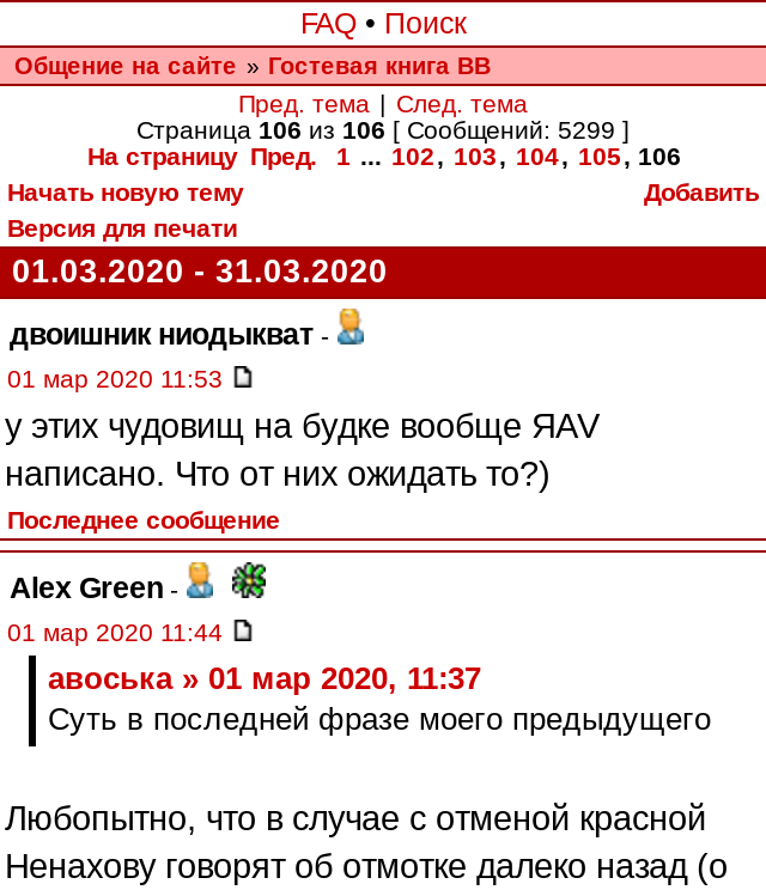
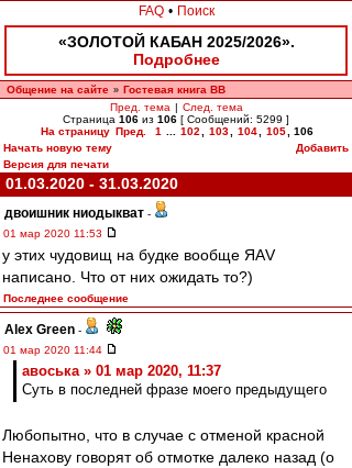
none -> [58,33,294,68] «ЗОЛОТОЙ КАБАН 2025/2026». | Подробнее

